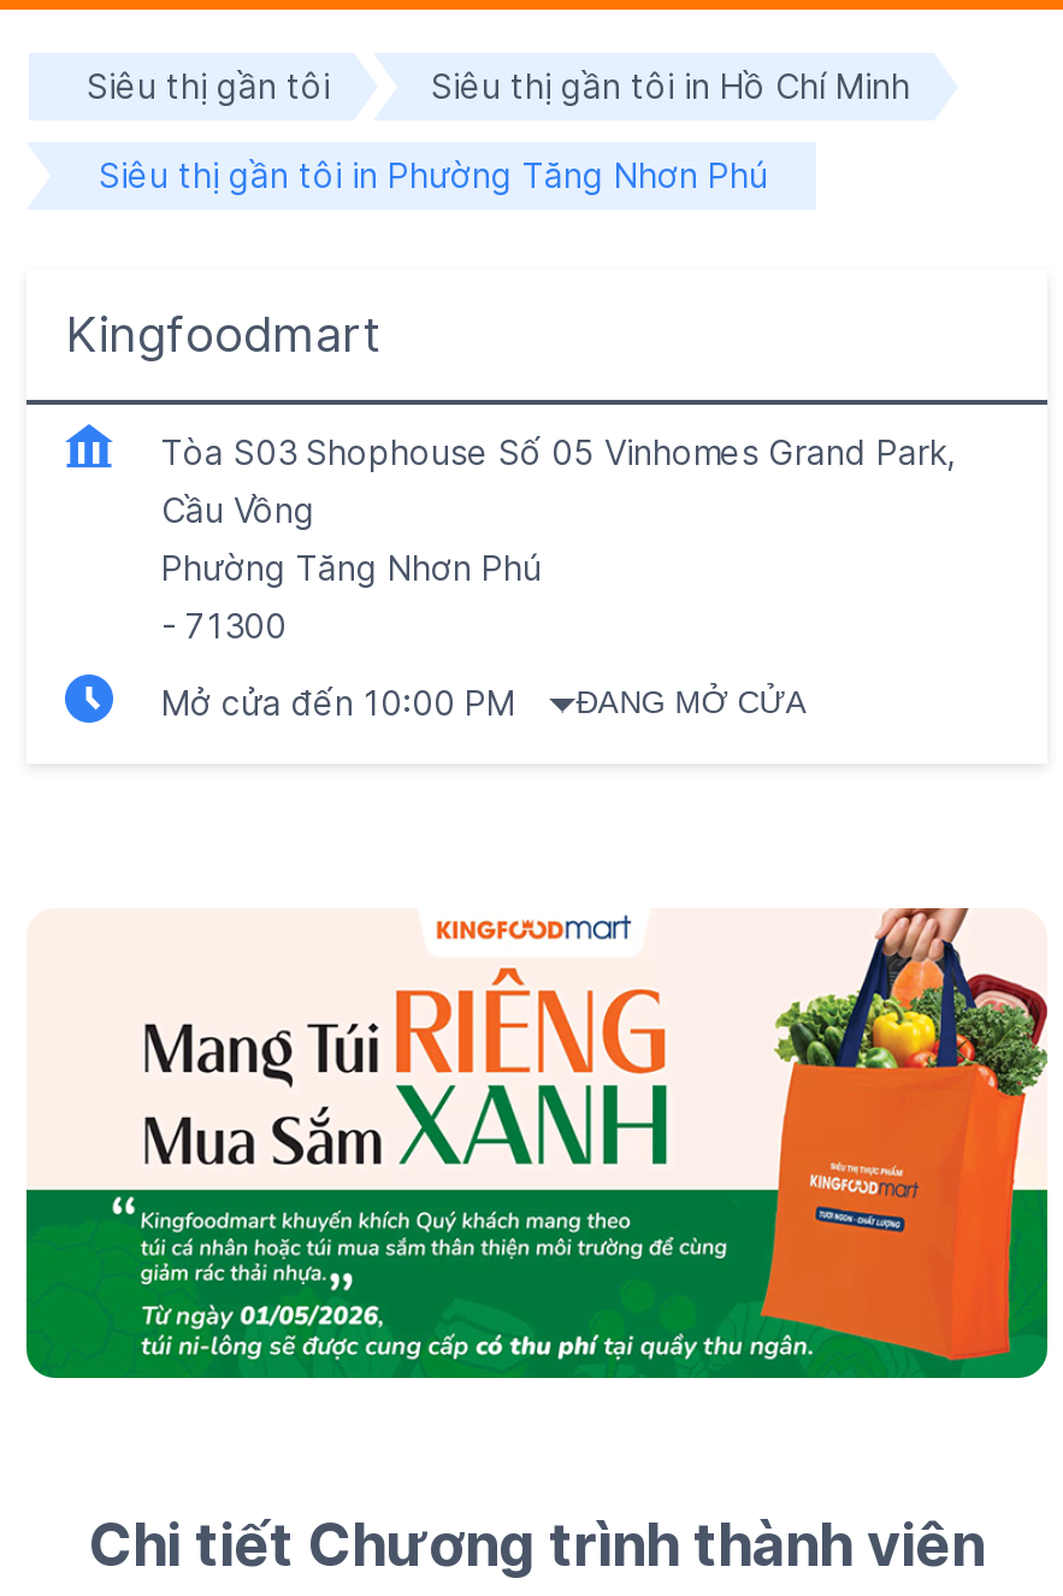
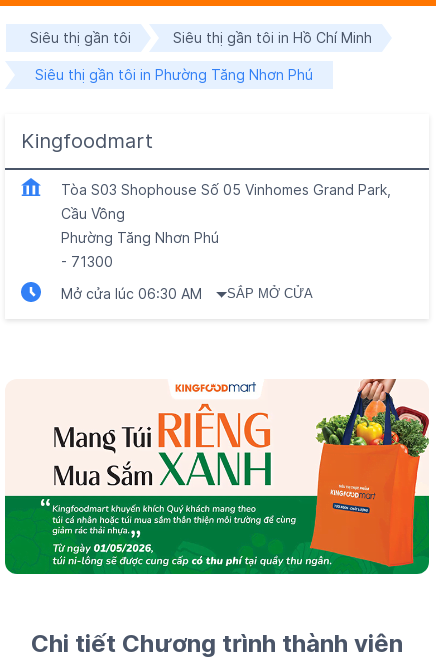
[161,681,515,722] Mở cửa đến 10:00 PM -> [61,285,202,302] Mở cửa lúc 06:30 AM
[576,685,807,721] ĐANG MỞ CỬA -> [227,286,313,301] SẮP MỞ CỬA

